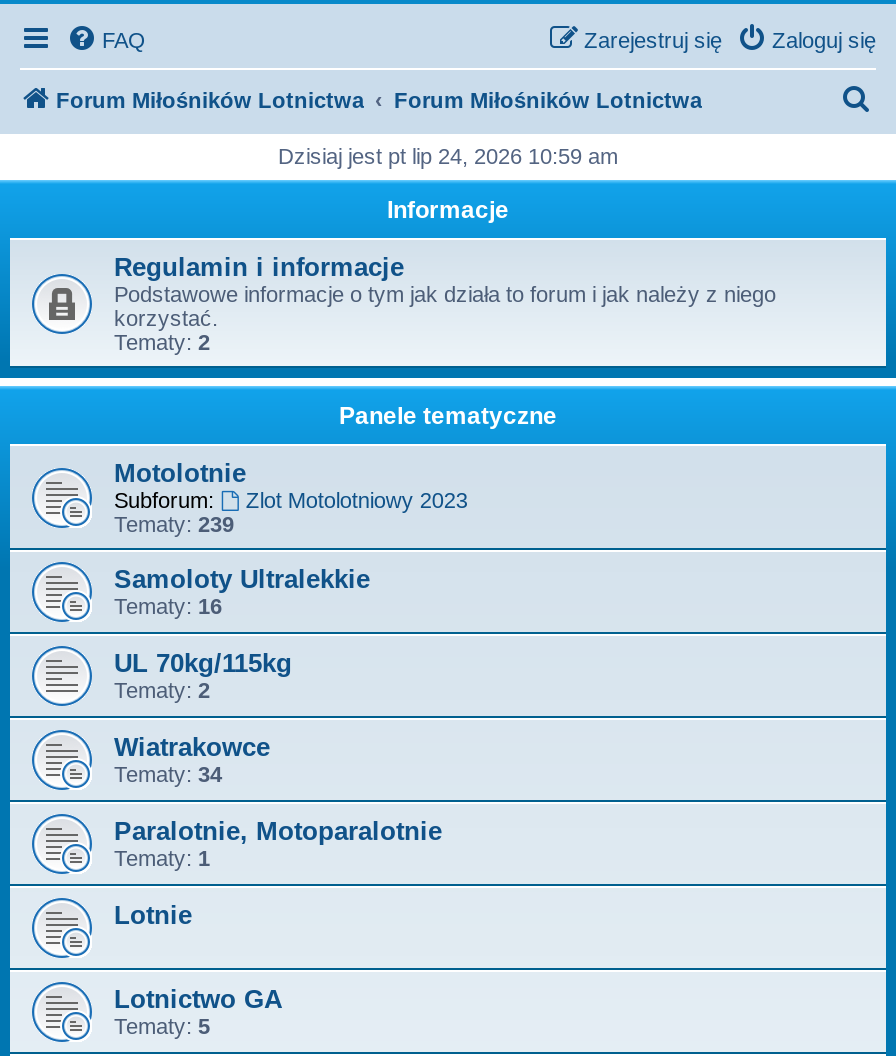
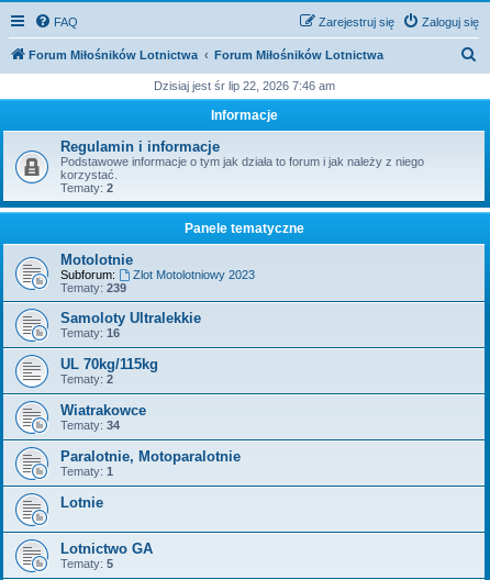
[278,144,618,168] Dzisiaj jest pt lip 24, 2026 10:59 am -> [153,79,335,92] Dzisiaj jest śr lip 22, 2026 7:46 am

